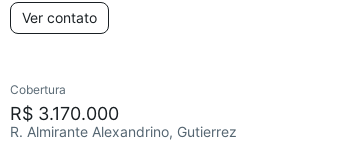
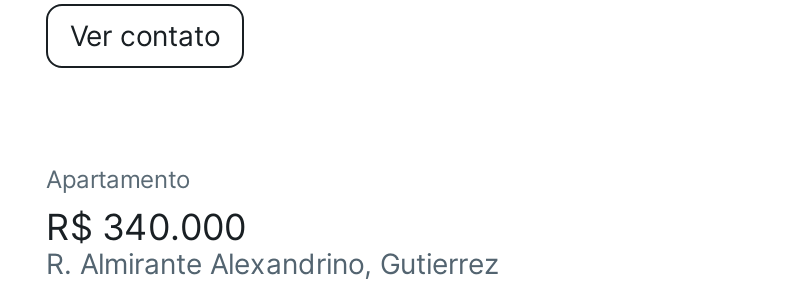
[10,82,119,124] Cobertura | R$ 3.170.000 -> [46,164,246,248] Apartamento | R$ 340.000

